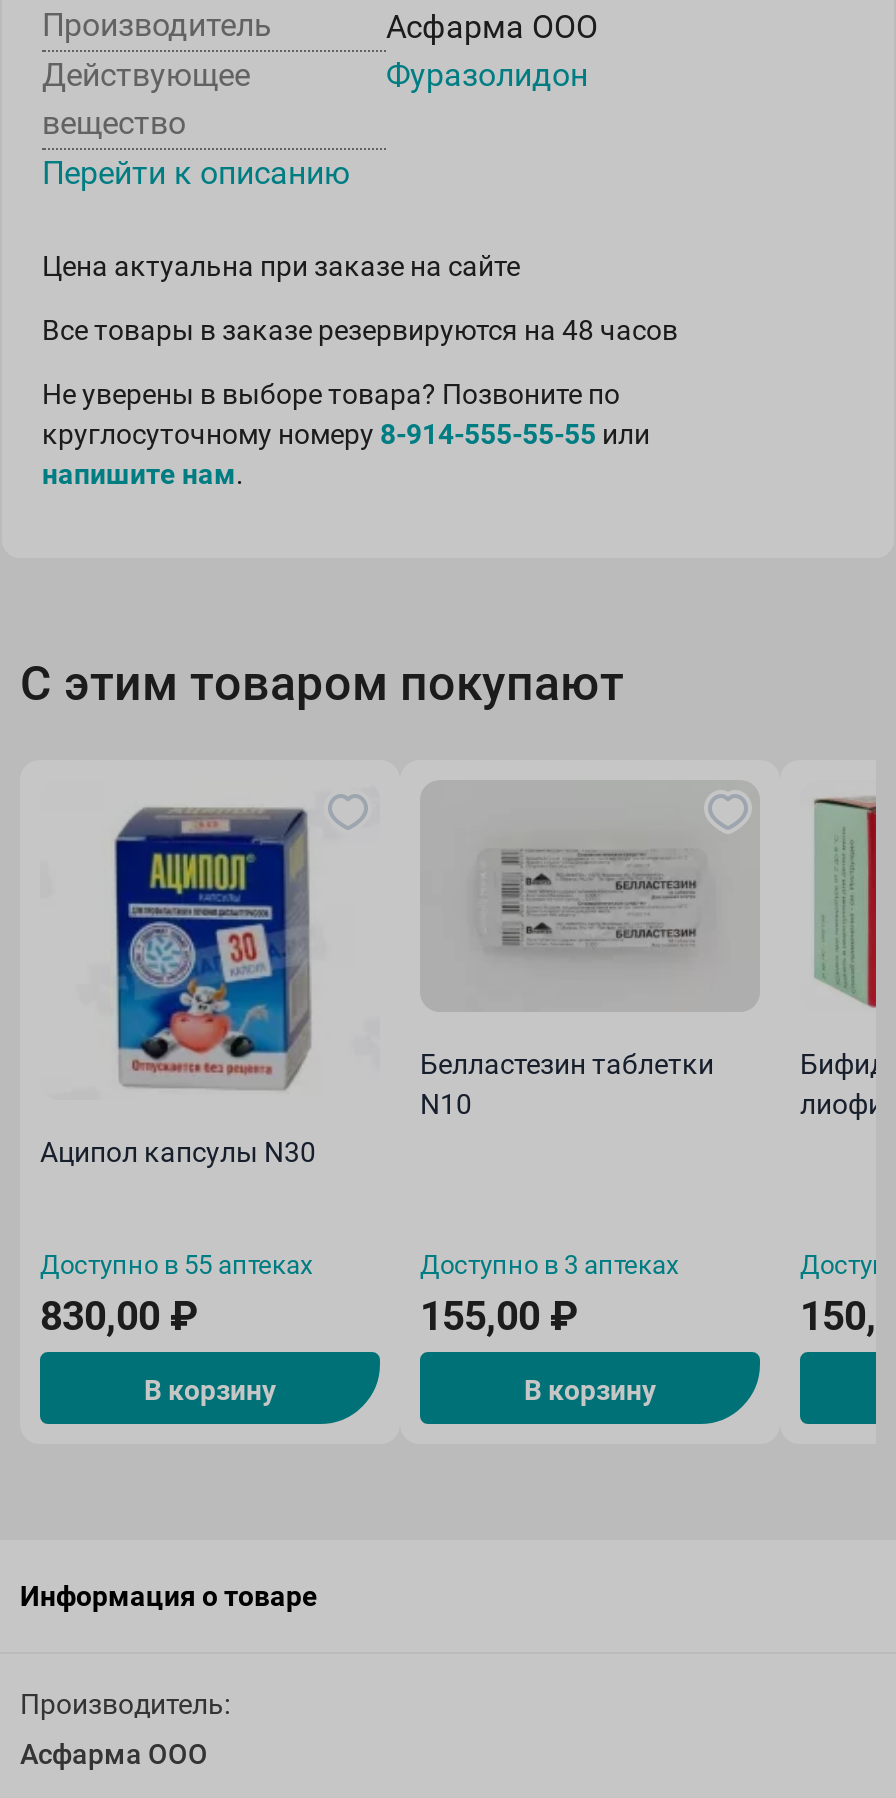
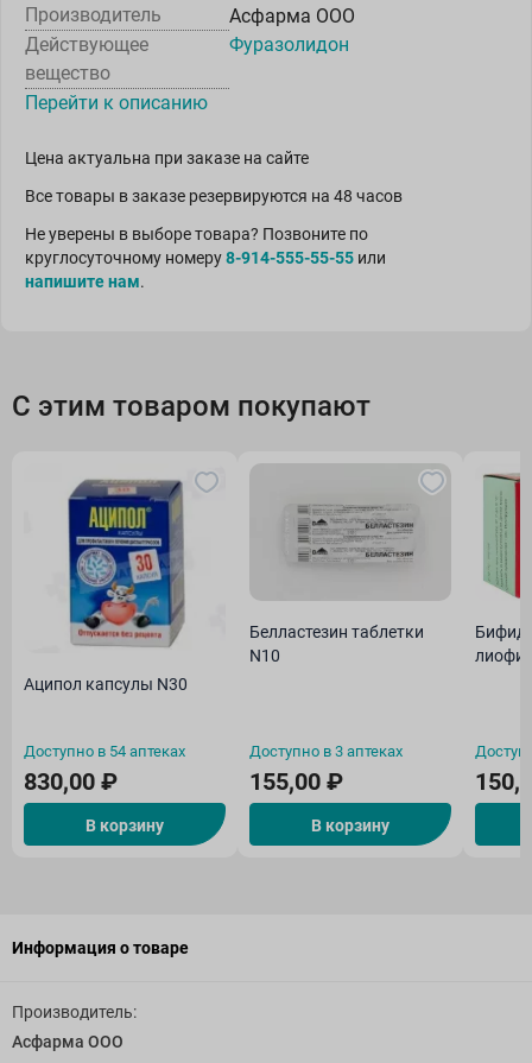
[40,1250,312,1280] Доступно в 55 аптеках -> [24,742,185,760] Доступно в 54 аптеках

